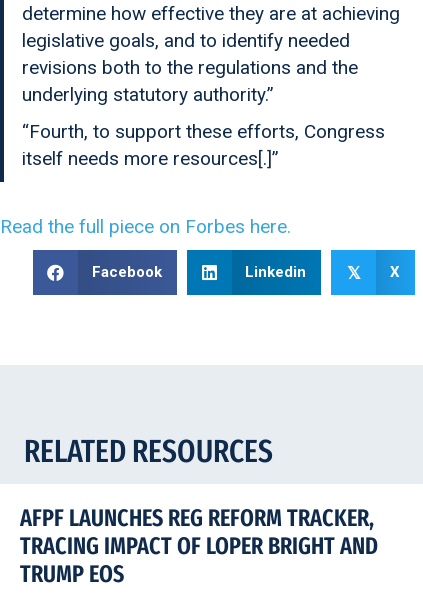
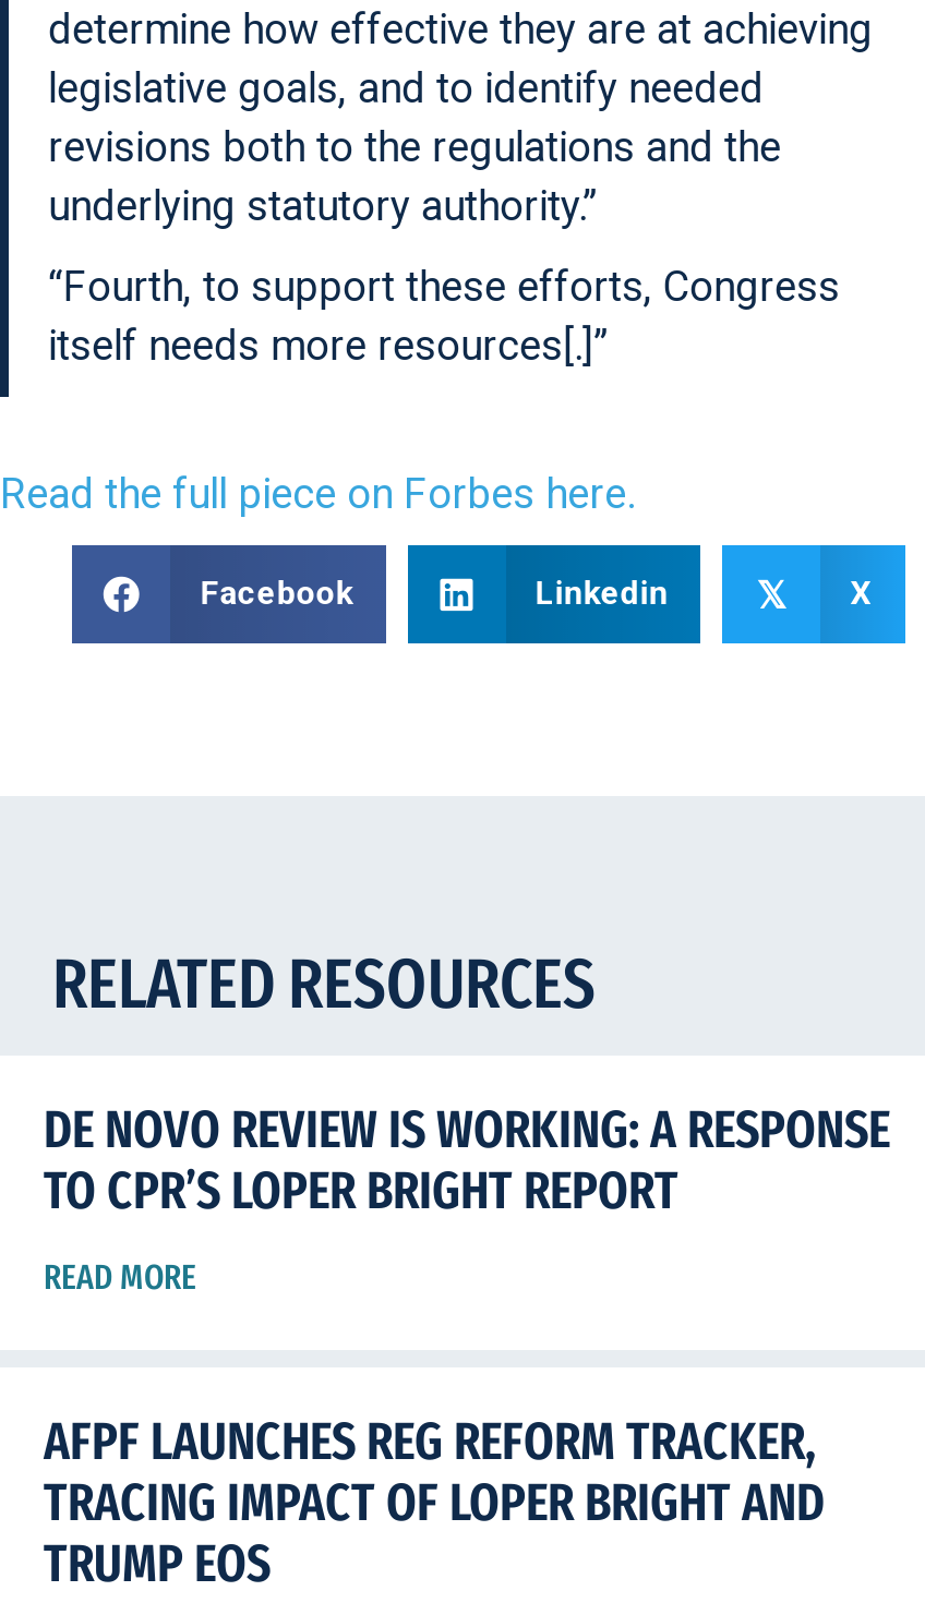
none -> [44,1099,890,1297] DE NOVO REVIEW IS WORKING: A RESPONSE | TO CPR’S LOPER BRIGHT REPORT | READ MORE

